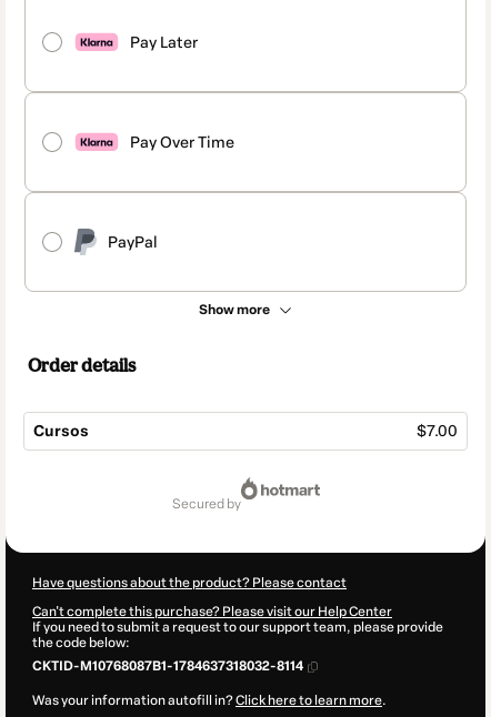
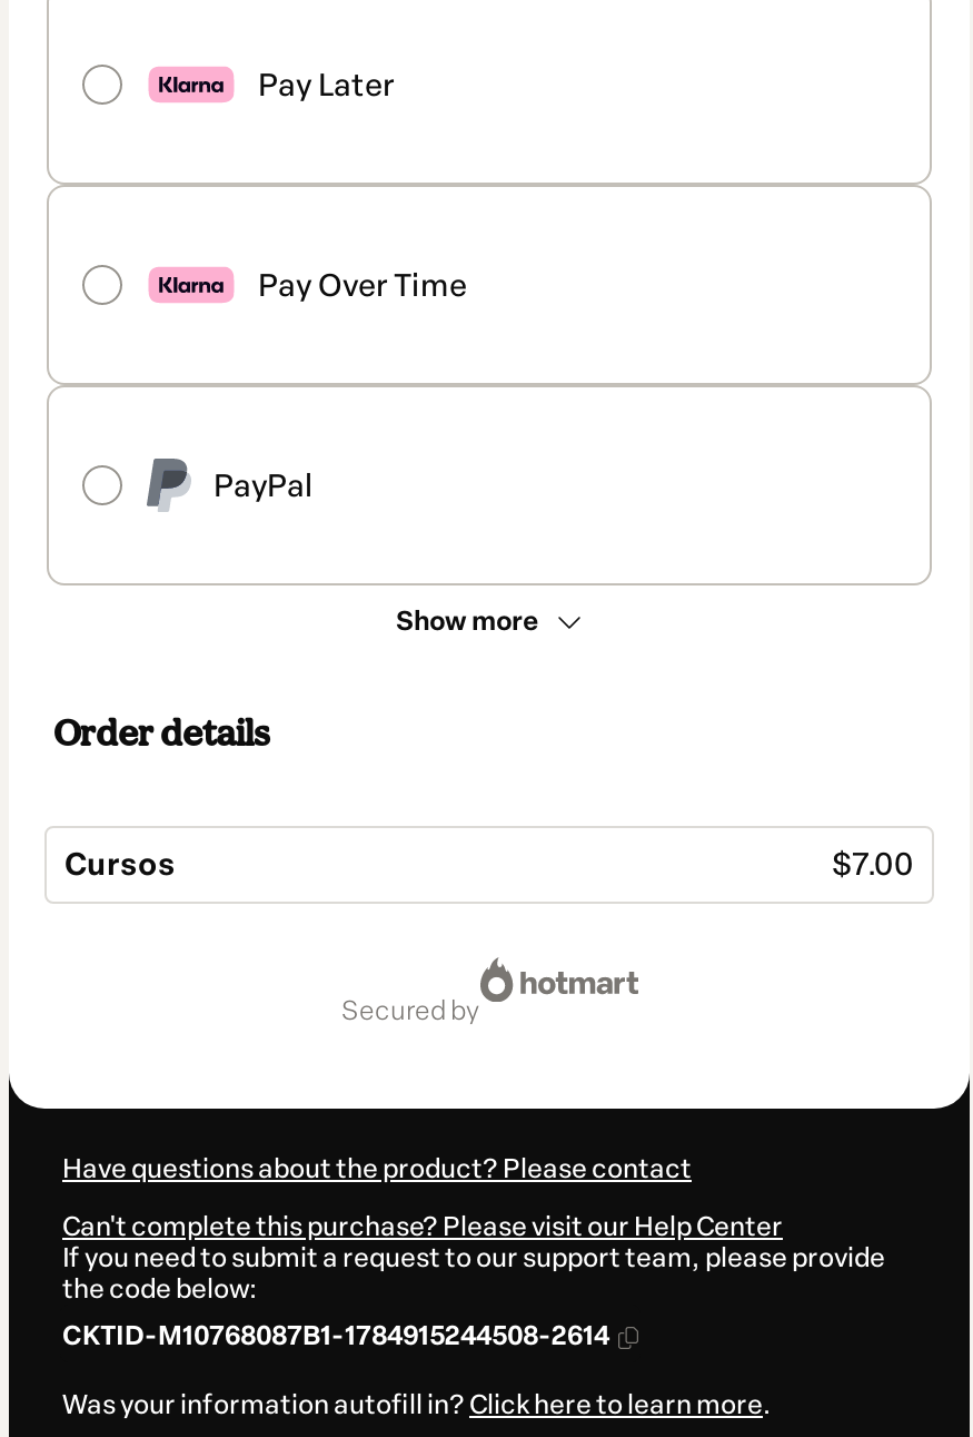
[32,659,303,674] CKTID-M10768087B1-1784637318032-8114 -> [62,1321,609,1352] CKTID-M10768087B1-1784915244508-2614

